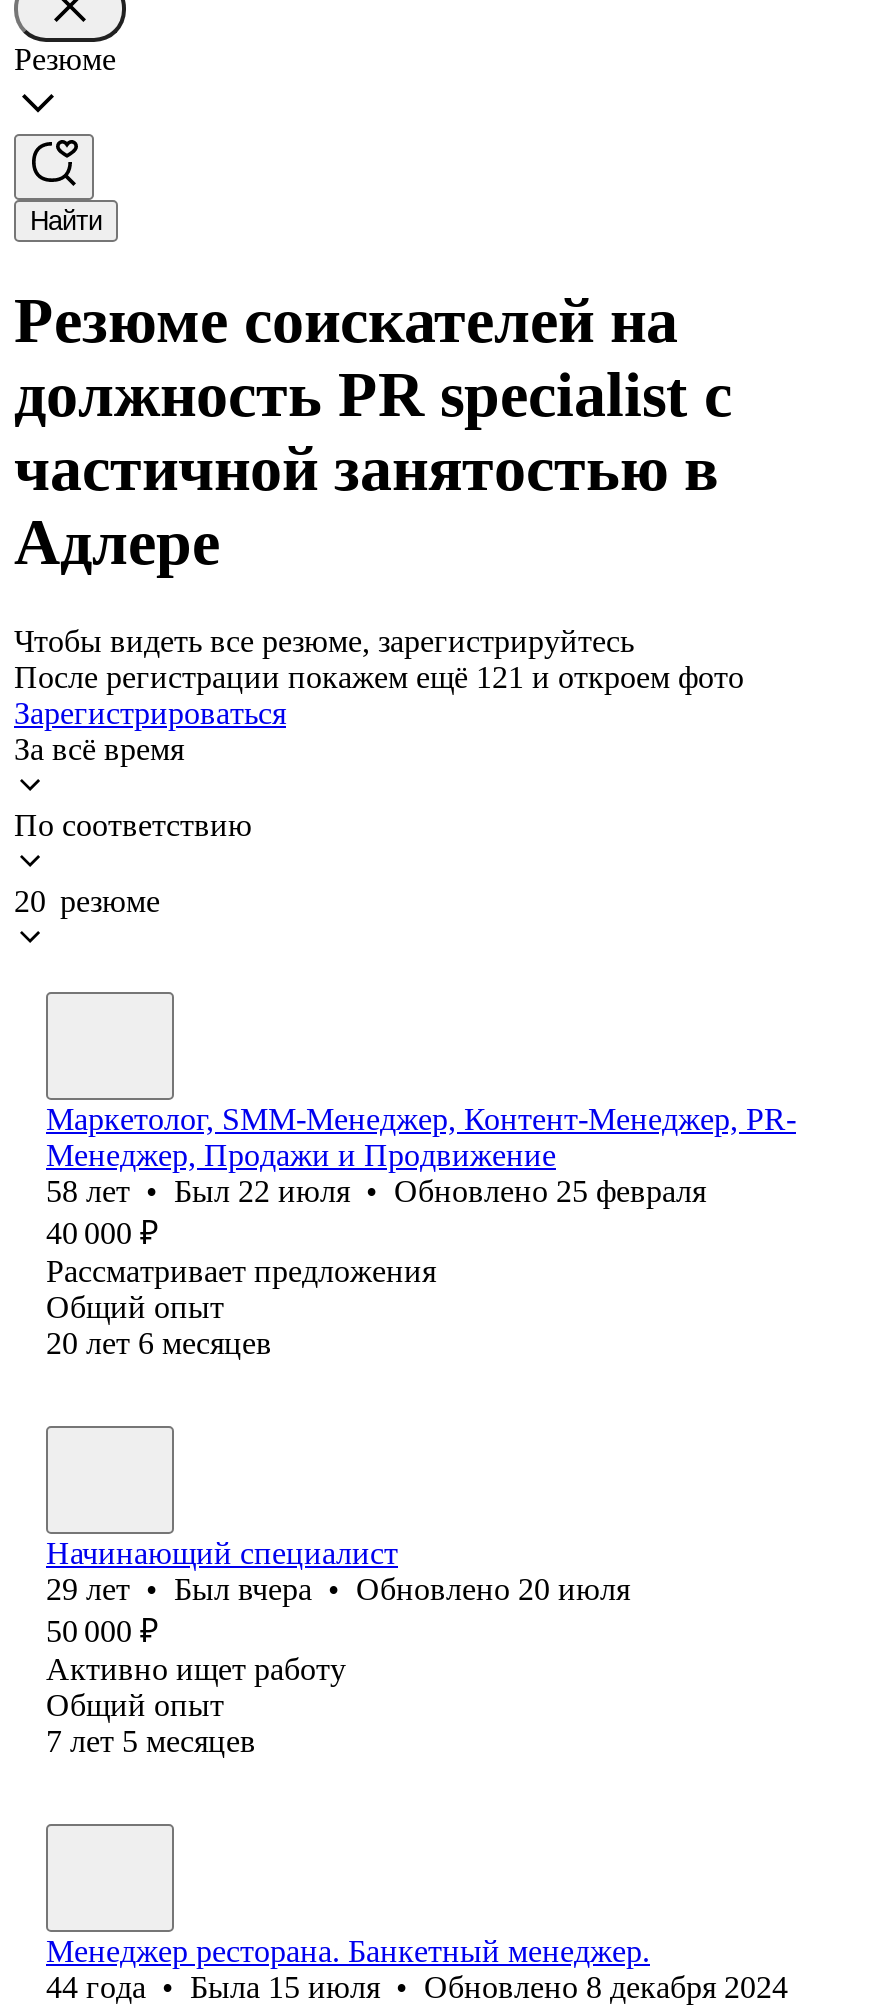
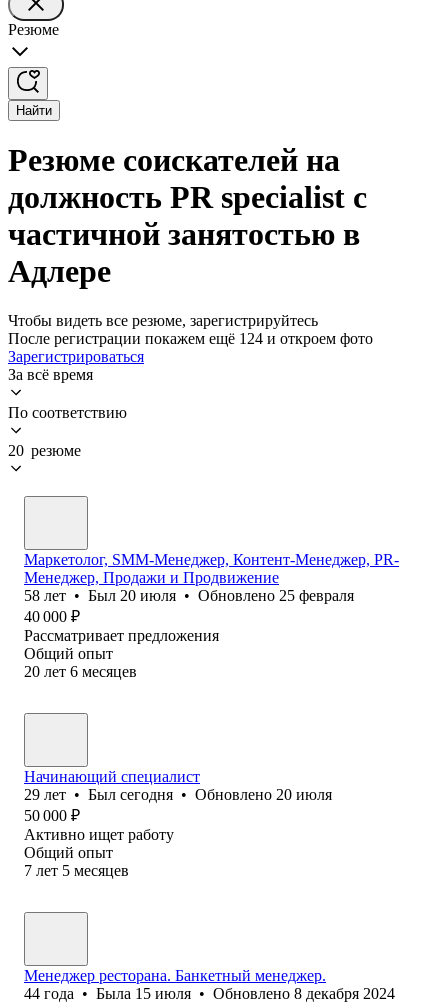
[14,660,744,694] После регистрации покажем ещё 121 и откроем фото -> [8,330,373,347] После регистрации покажем ещё 124 и откроем фото
[46,1174,706,1208] 58 лет • Был 22 июля • Обновлено 25 февраля -> [24,587,354,604] 58 лет • Был 20 июля • Обновлено 25 февраля
[46,1572,630,1606] 29 лет • Был вчера • Обновлено 20 июля -> [24,786,332,803] 29 лет • Был сегодня • Обновлено 20 июля

